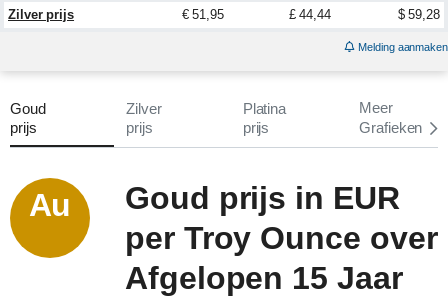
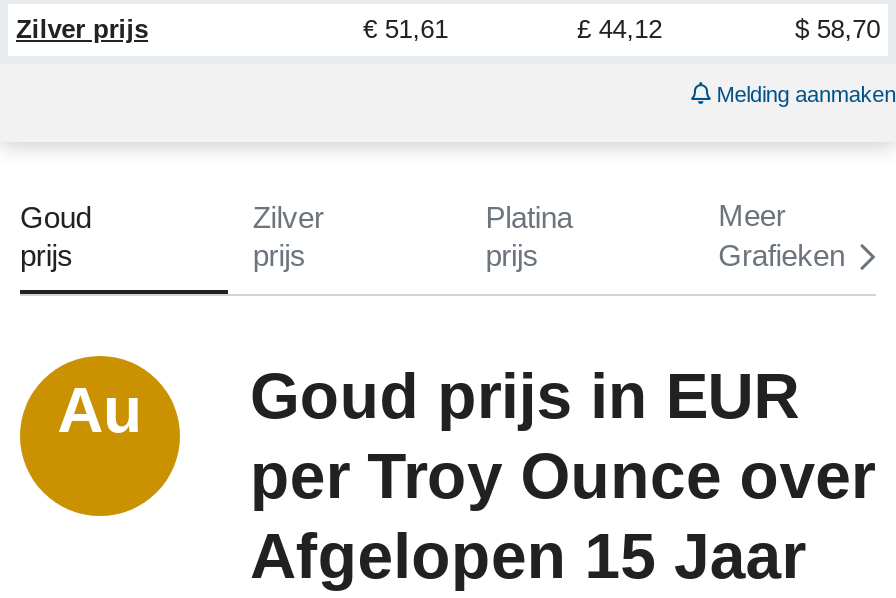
[181,7,224,22] € 51,95 -> [363,15,448,45] € 51,61
[288,7,331,22] £ 44,44 -> [577,15,662,45] £ 44,12
[397,7,440,22] $ 59,28 -> [795,15,880,45] $ 58,70

